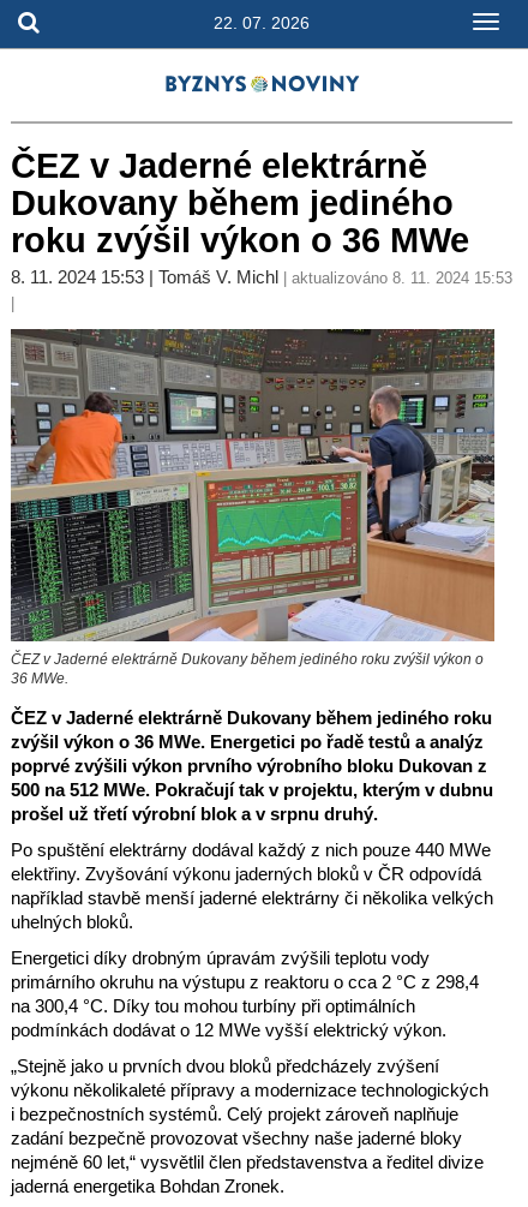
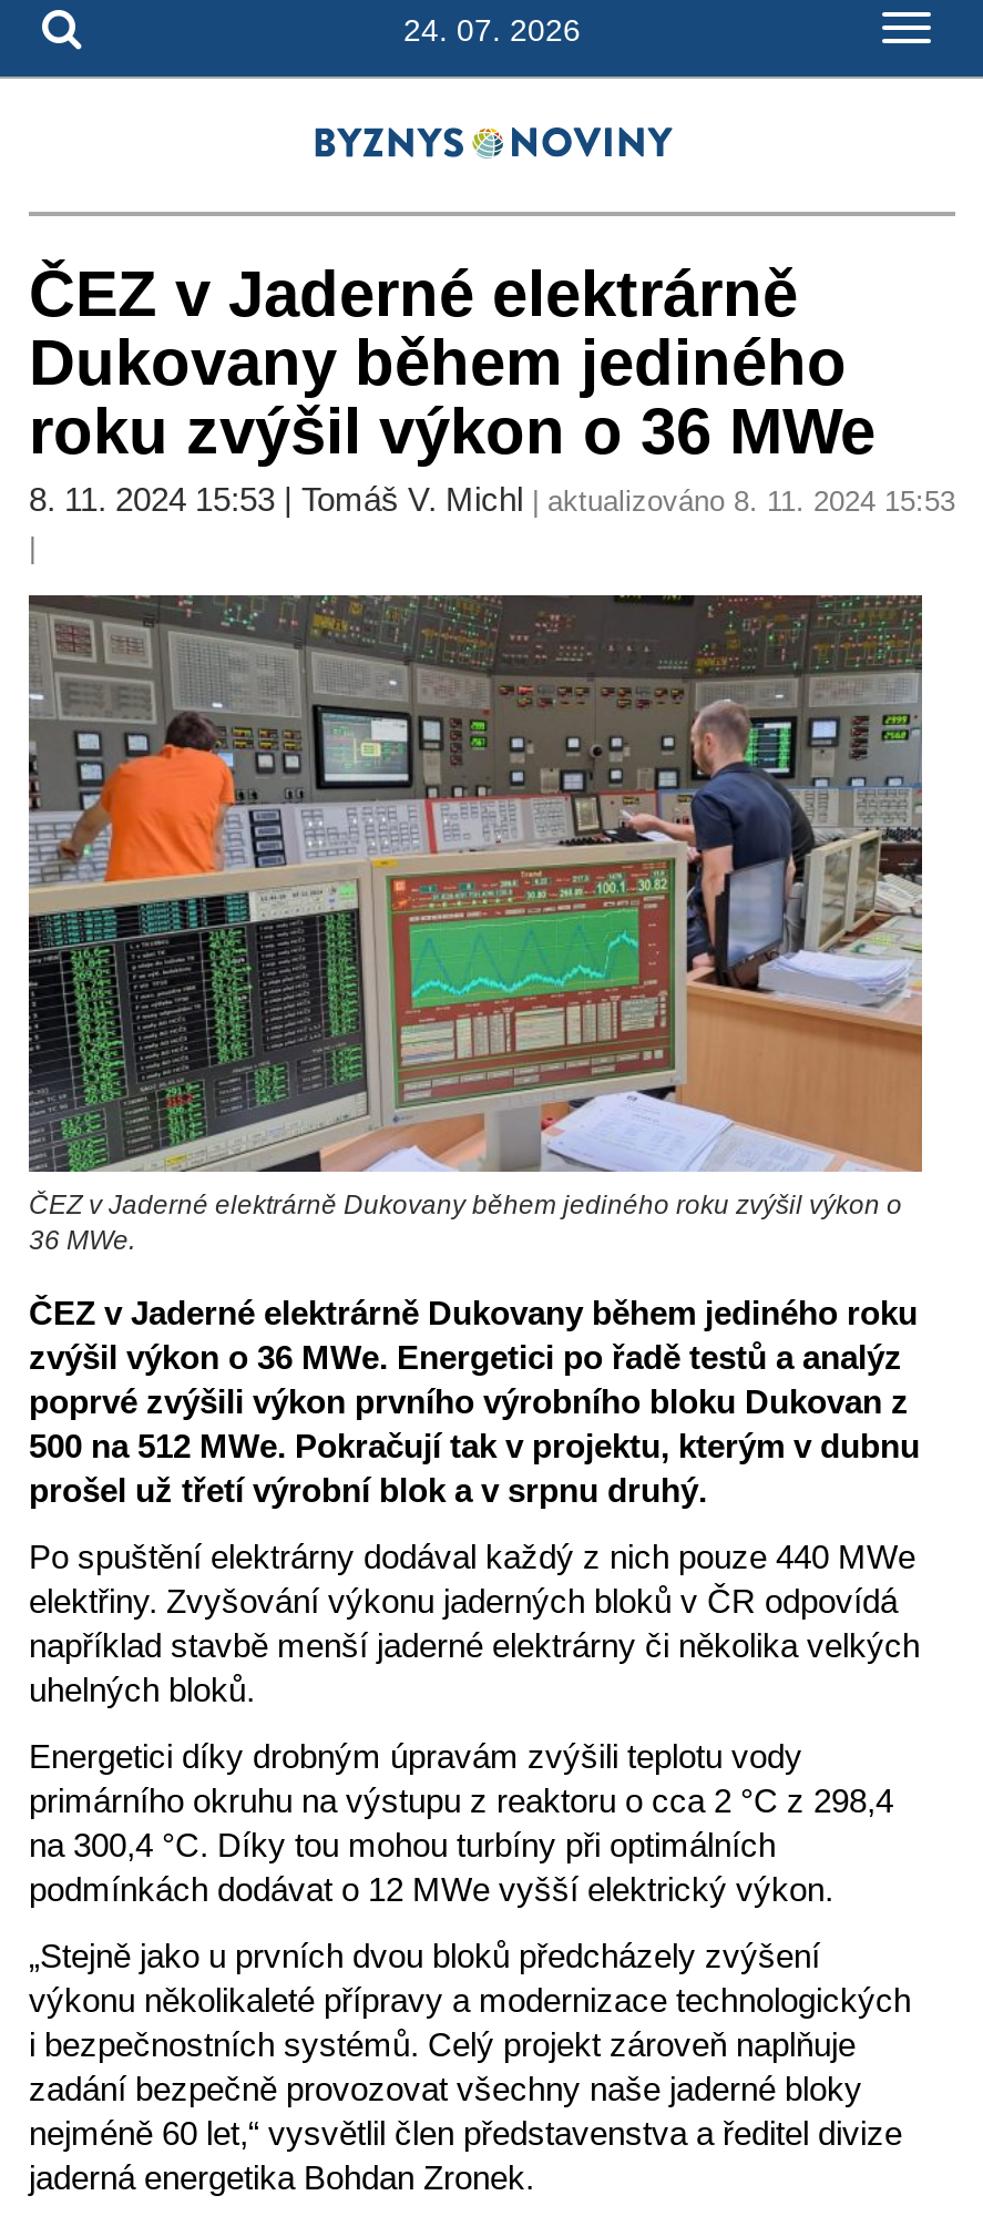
[214,13,310,32] 22. 07. 2026 -> [403,12,581,48] 24. 07. 2026

